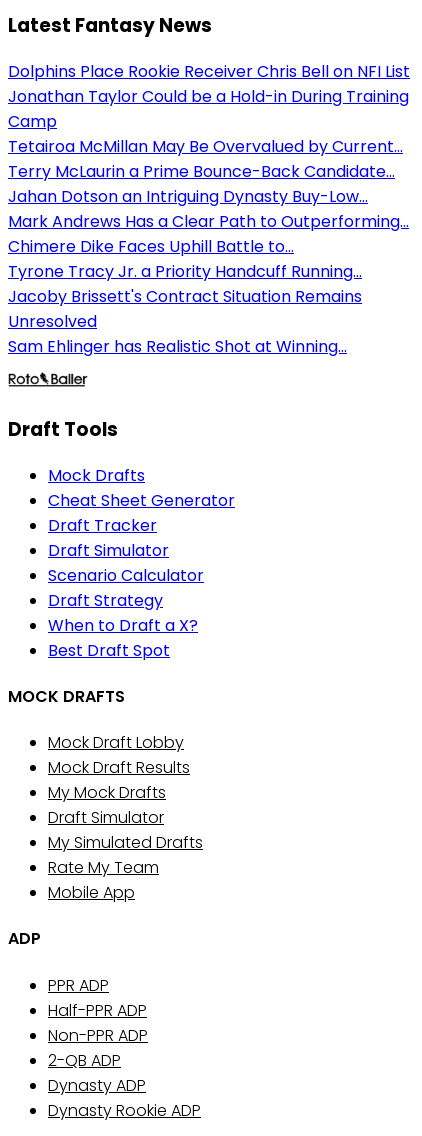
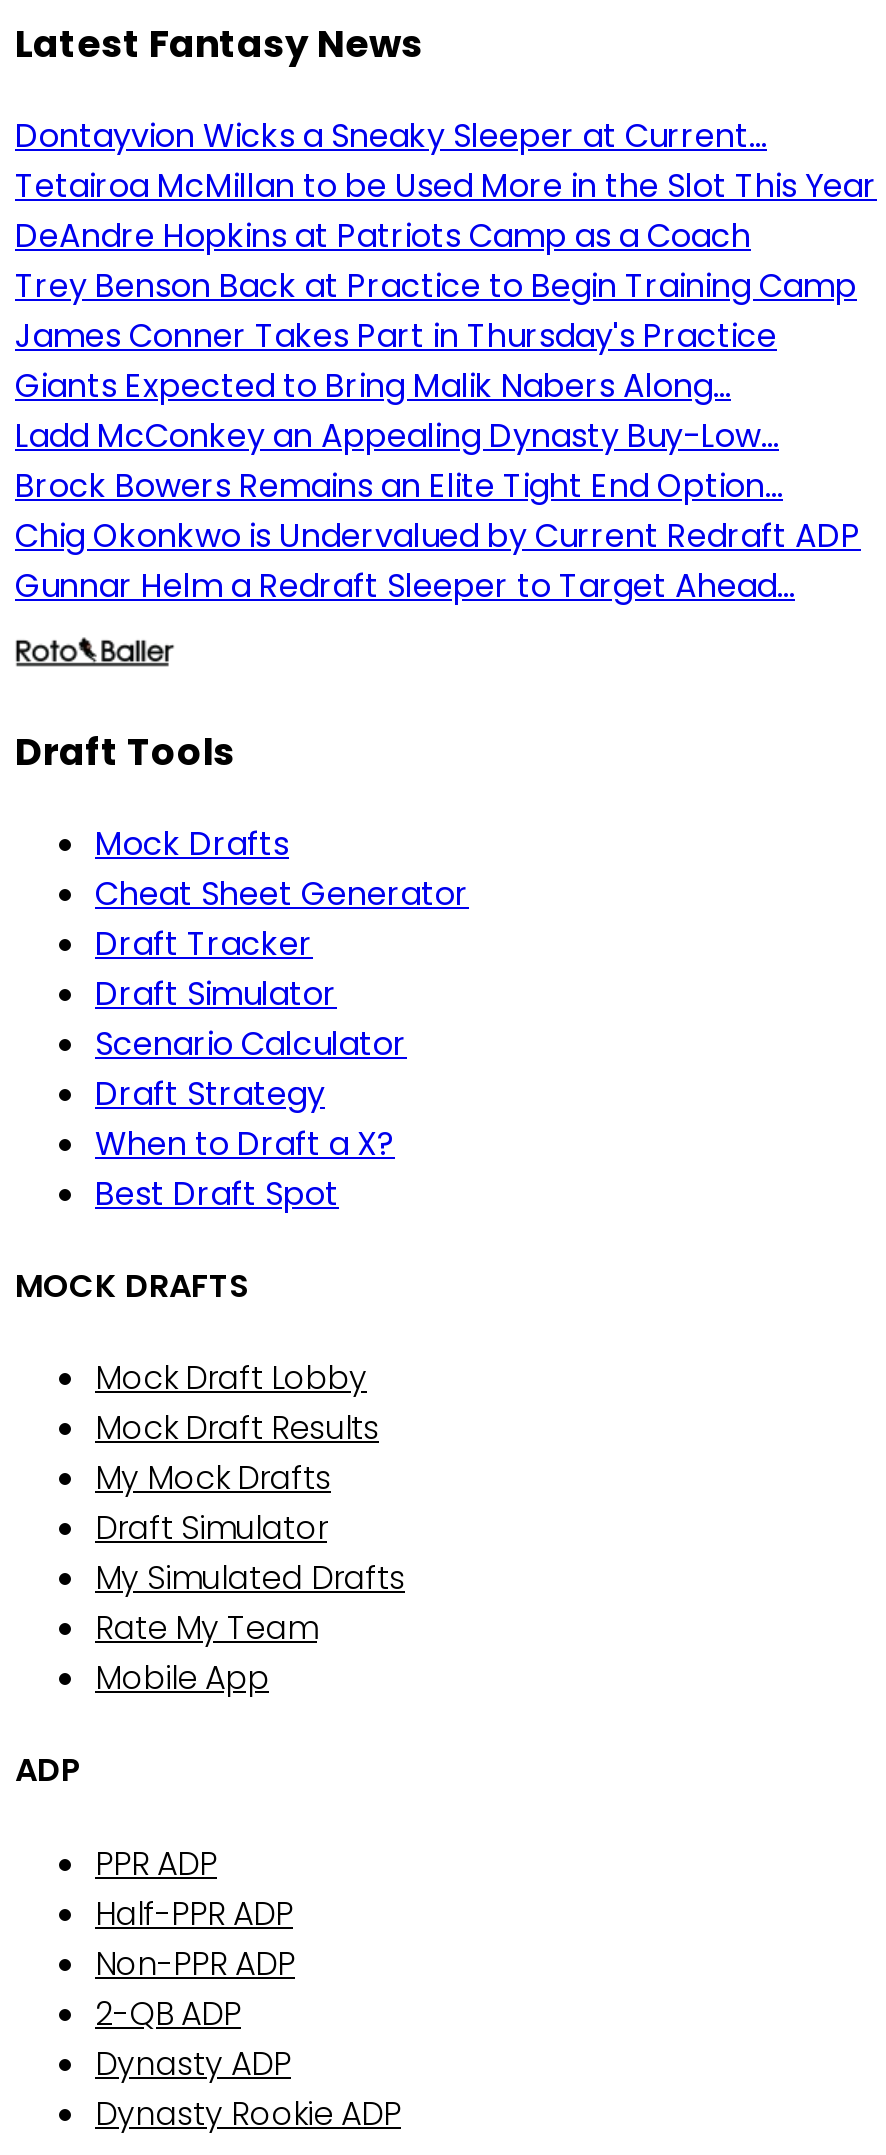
[8,60,410,358] Dolphins Place Rookie Receiver Chris Bell on NFI List | Jonathan Taylor Could be a Hold-in During Training | Camp | Tetairoa McMillan May Be Overvalued by Current... | Terry McLaurin a Prime Bounce-Back Candidate... | Jahan Dotson an Intriguing Dynasty Buy-Low... | Mark Andrews Has a Clear Path to Outperforming... | Chimere Dike Faces Uphill Battle to... | Tyrone Tracy Jr. a Priority Handcuff Running... | Jacoby Brissett's Contract Situation Remains | Unresolved | Sam Ehlinger has Realistic Shot at Winning... -> [15,113,877,609] Dontayvion Wicks a Sneaky Sleeper at Current... | Tetairoa McMillan to be Used More in the Slot This Year | DeAndre Hopkins at Patriots Camp as a Coach | Trey Benson Back at Practice to Begin Training Camp | James Conner Takes Part in Thursday's Practice | Giants Expected to Bring Malik Nabers Along... | Ladd McConkey an Appealing Dynasty Buy-Low... | Brock Bowers Remains an Elite Tight End Option... | Chig Okonkwo is Undervalued by Current Redraft ADP | Gunnar Helm a Redraft Sleeper to Target Ahead...

